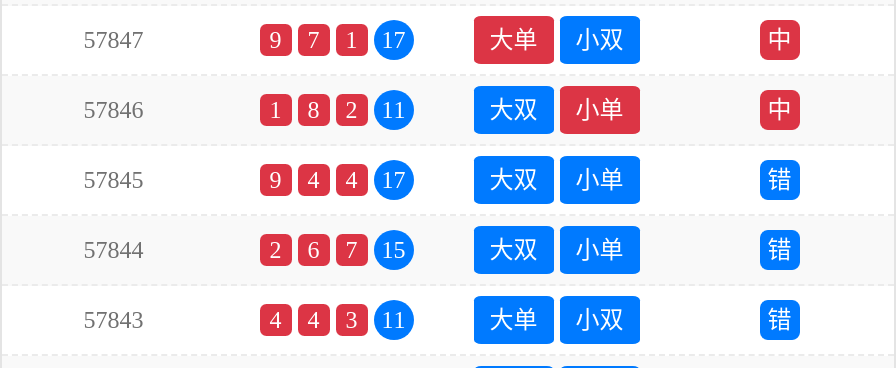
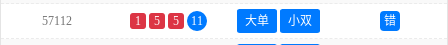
[84,26,320,54] 57847 | 9 | 7 -> [42,14,72,28] 57112
[84,26,792,334] 17 | 大单 | 小双 | 中 | 57846 | 1 | 8 | 2 | 11 | 大双 | 小单 | 中 | 57845 | 9 | 4 | 4 | 17 | 大双 | 小单 | 错 | 57844 | 2 | 6 | 7 | 15 | 大双 | 小单 | 错 | 57843 | 4 | 4 | 3 -> [154,14,179,28] 5 | 5

